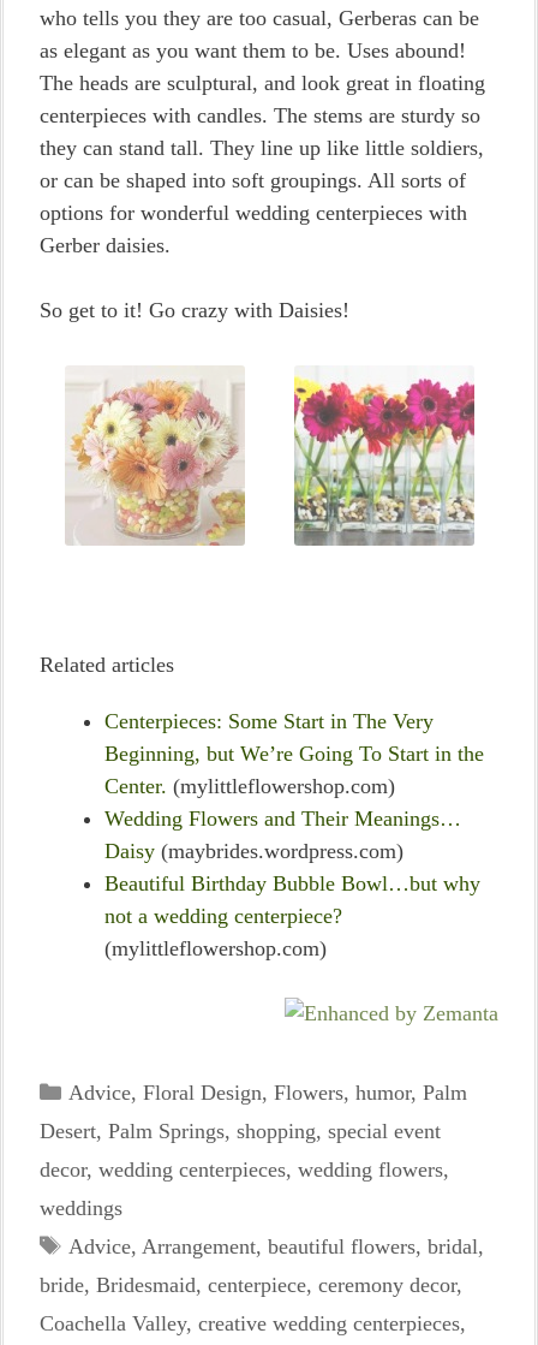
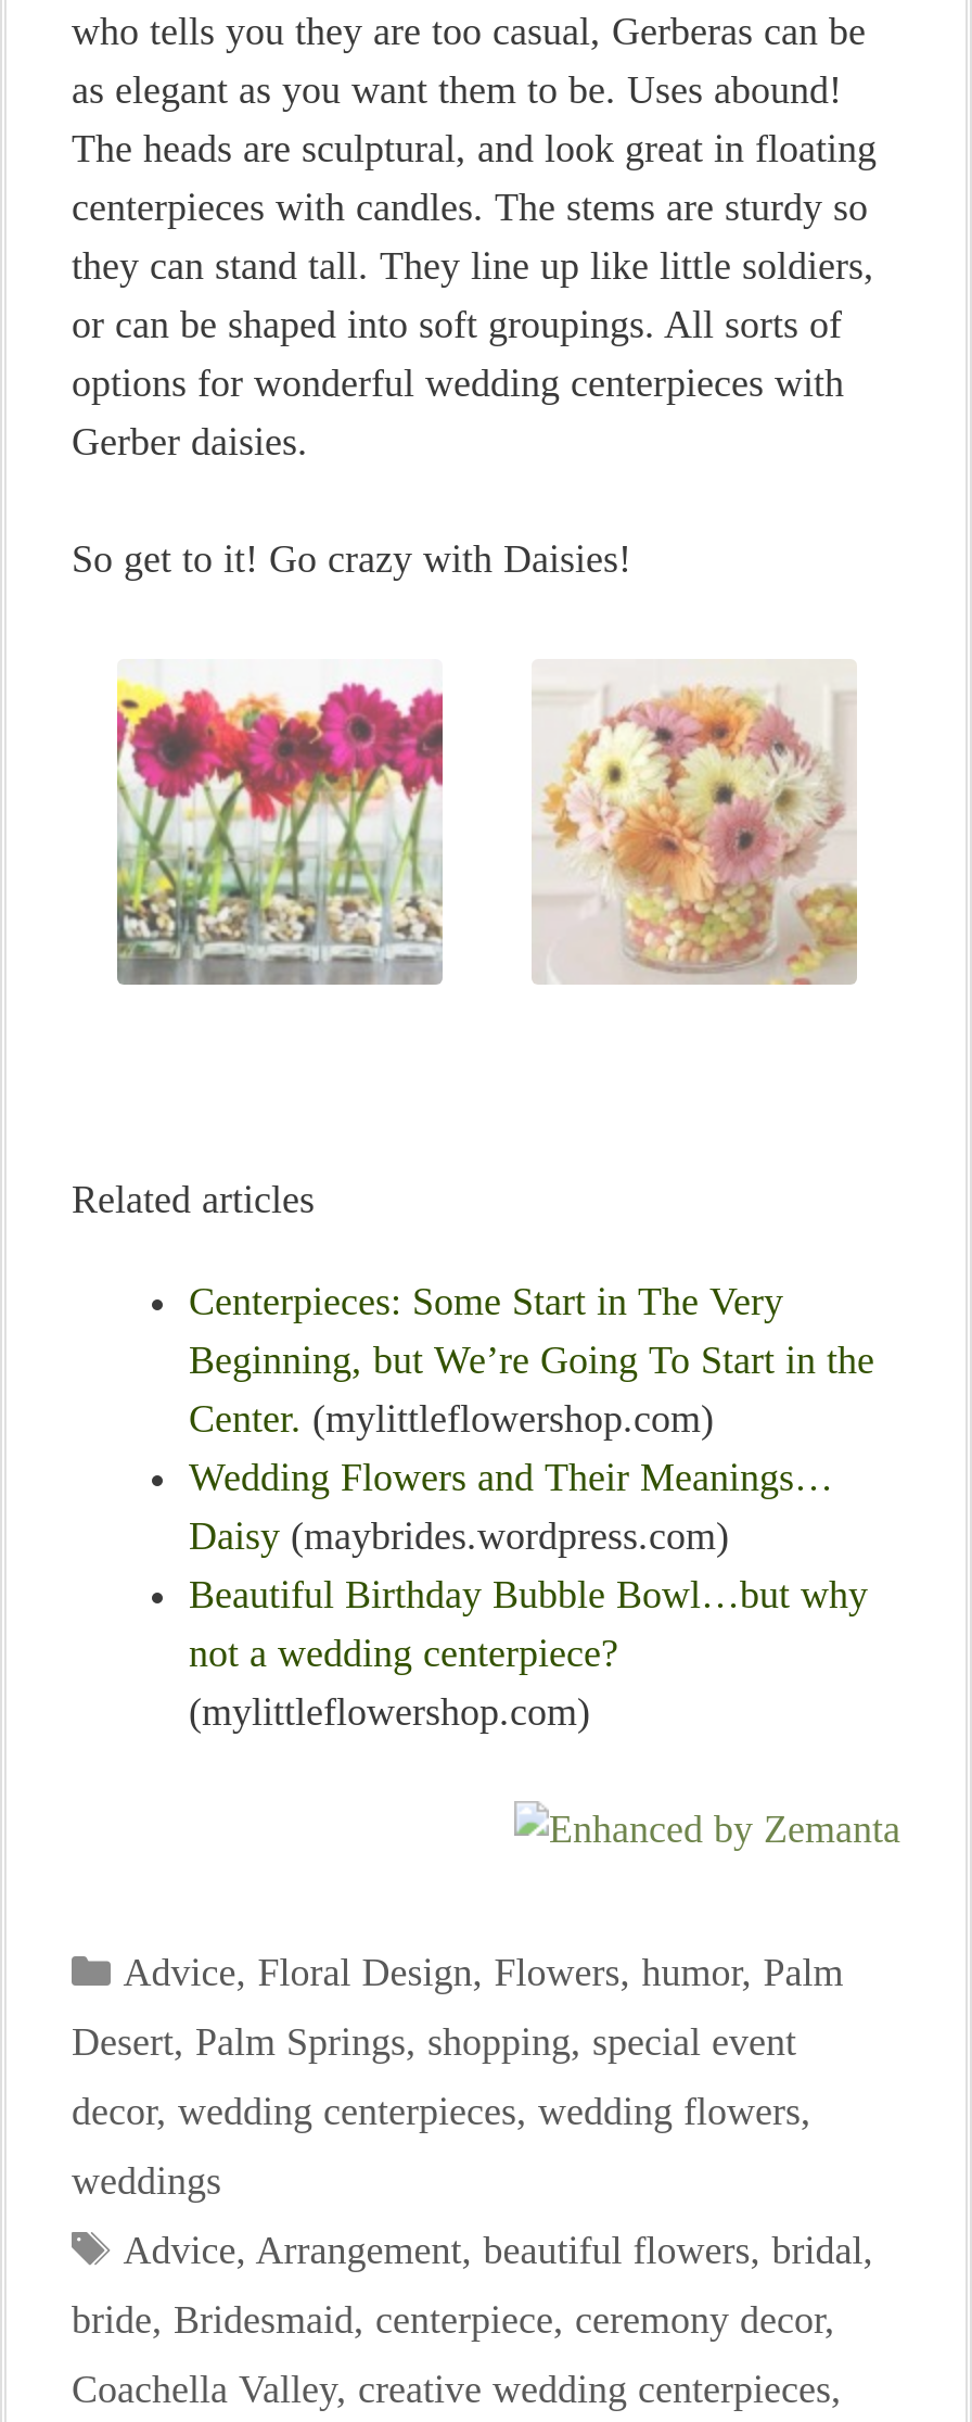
[65,367,246,547] [image] -> [115,663,445,987] [image]
[293,368,476,547] [image] -> [532,661,859,987] [image]

